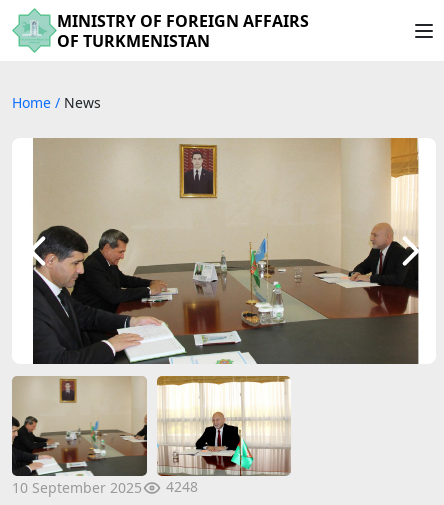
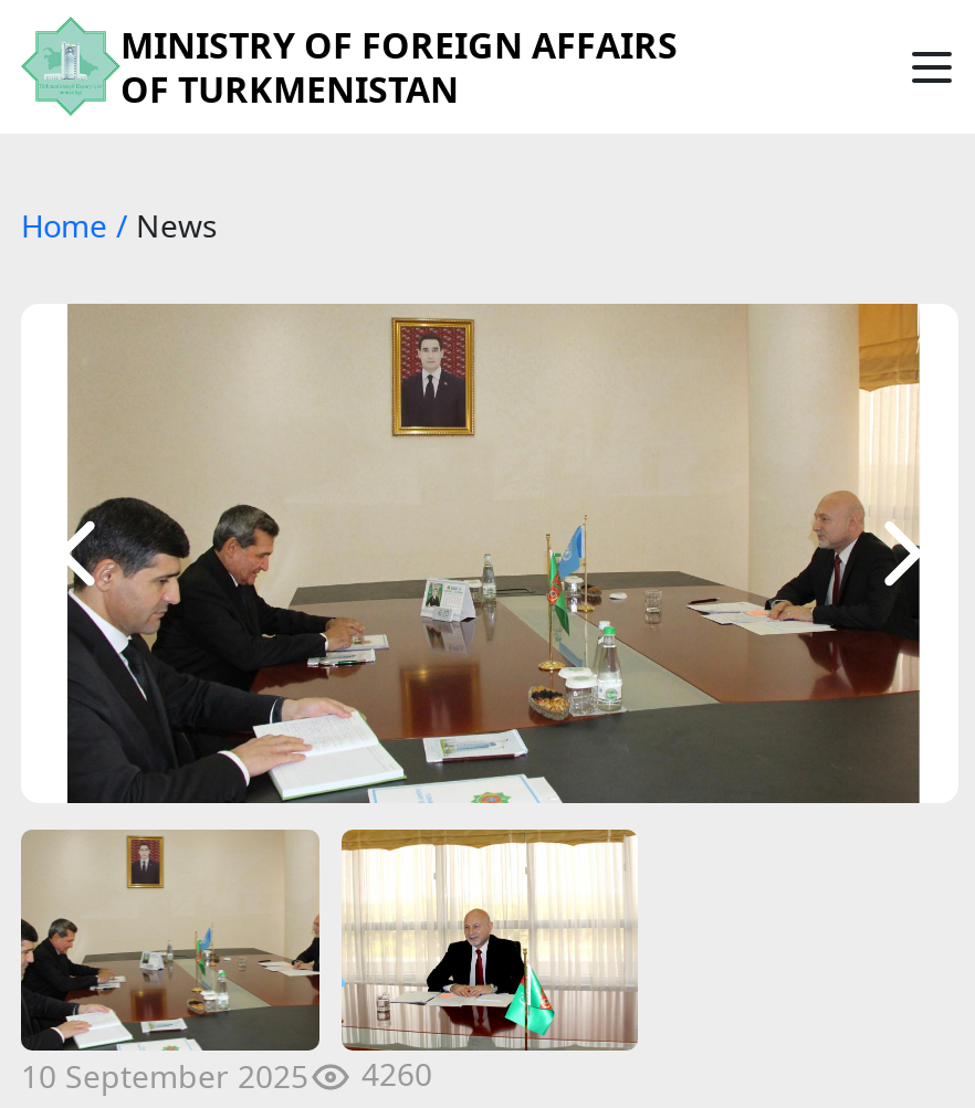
[12,477,198,497] 10 September 2025 4248 -> [21,1053,432,1097] 10 September 2025 4260

